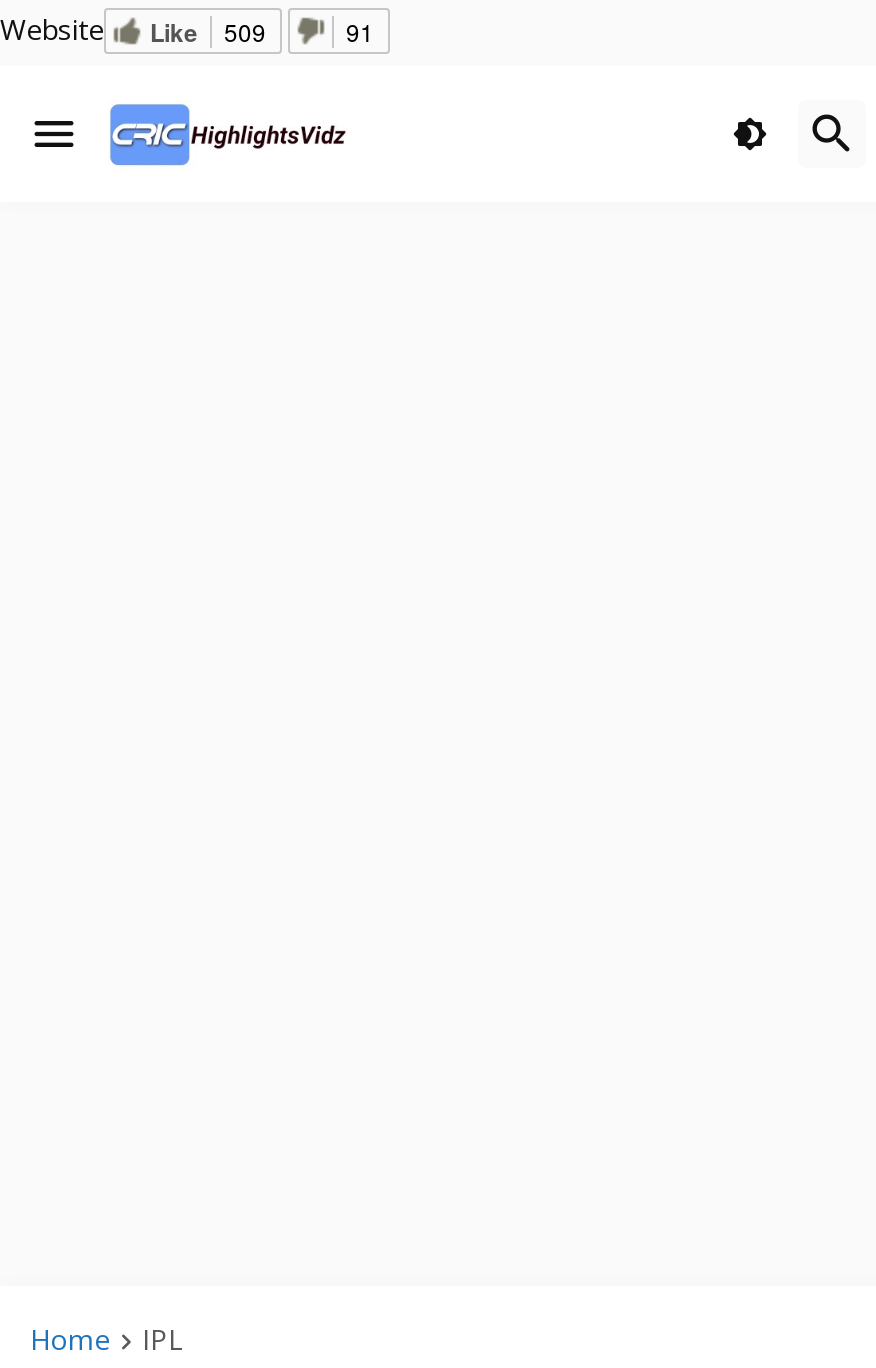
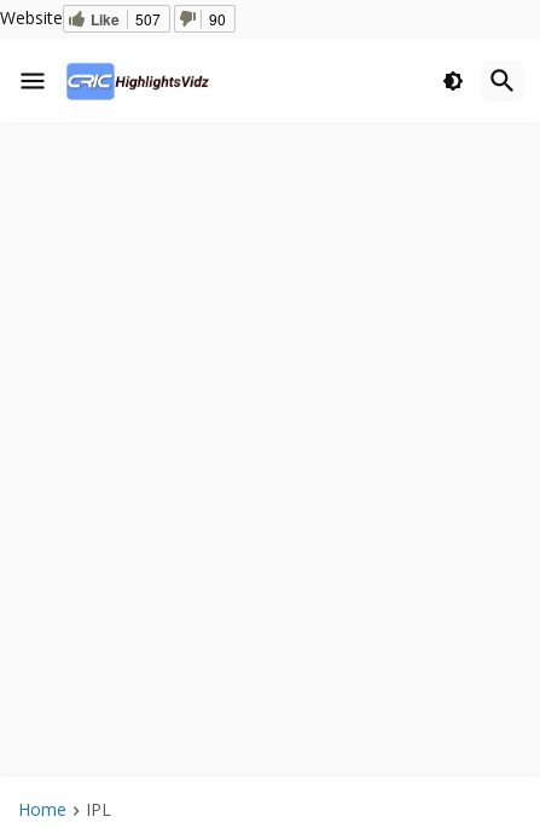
[0,10,266,51] Website Like 509 -> [0,6,161,31] Website Like 507
[346,15,374,49] 91 -> [209,9,226,29] 90

